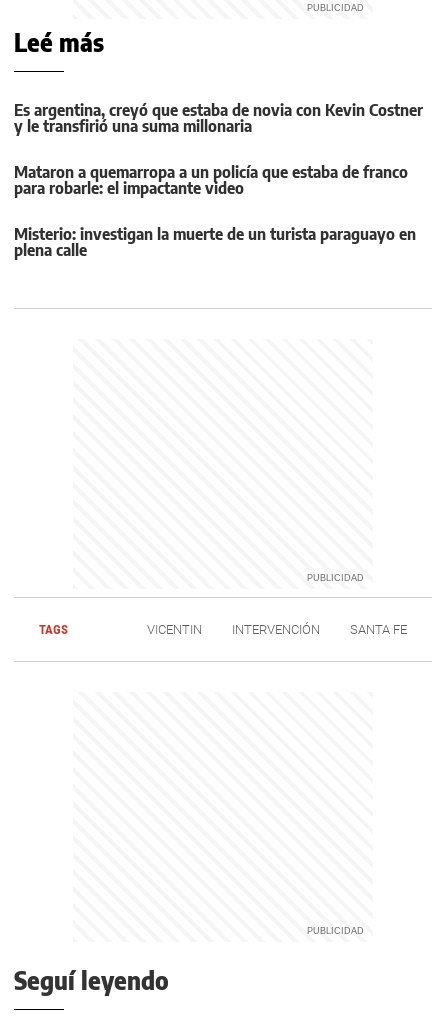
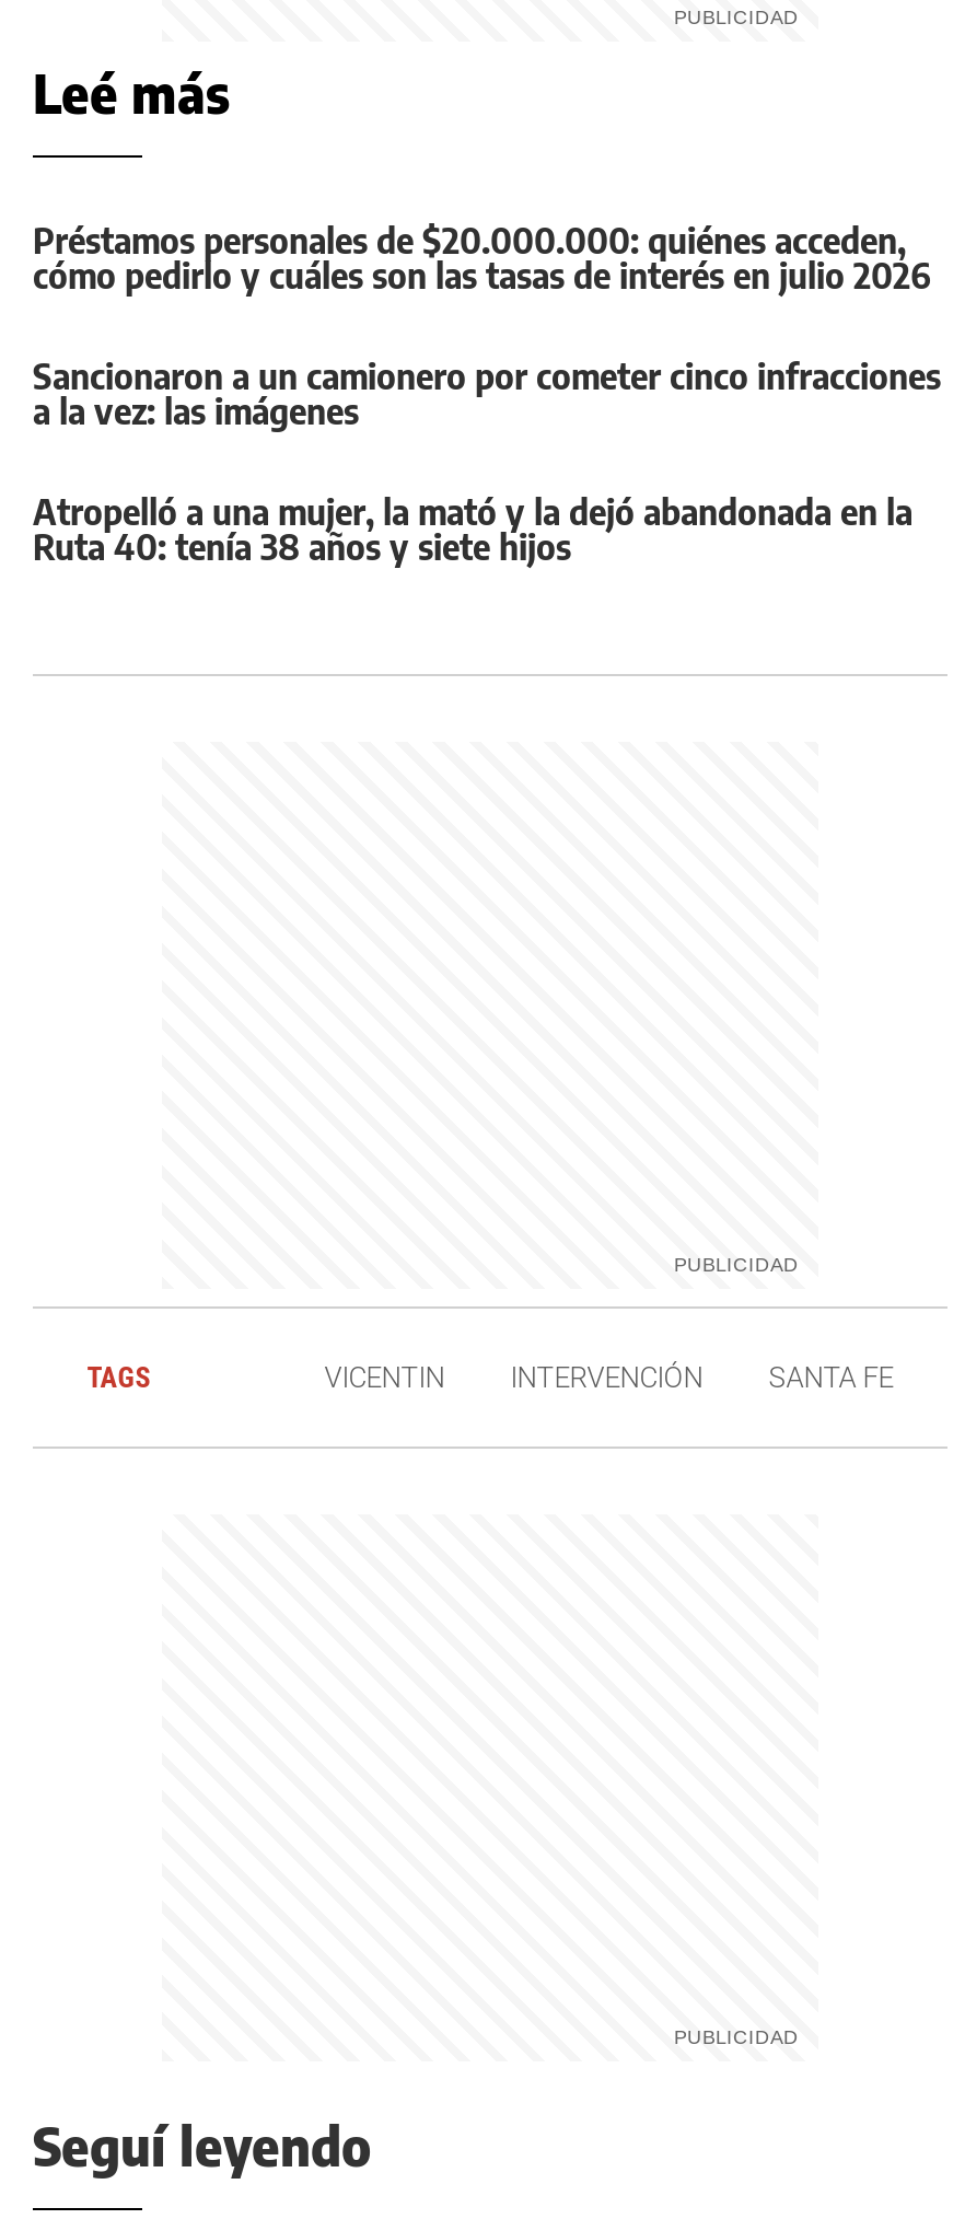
[14,100,423,136] Es argentina, creyó que estaba de novia con Kevin Costner | y le transfirió una suma millonaria -> [33,219,930,298] Préstamos personales de $20.000.000: quiénes acceden, | cómo pedirlo y cuáles son las tasas de interés en julio 2026
[14,162,408,198] Mataron a quemarropa a un policía que estaba de franco | para robarle: el impactante video -> [33,355,941,434] Sancionaron a un camionero por cometer cinco infracciones | a la vez: las imágenes
[14,224,416,260] Misterio: investigan la muerte de un turista paraguayo en | plena calle -> [33,490,912,569] Atropelló a una mujer, la mató y la dejó abandonada en la | Ruta 40: tenía 38 años y siete hijos

